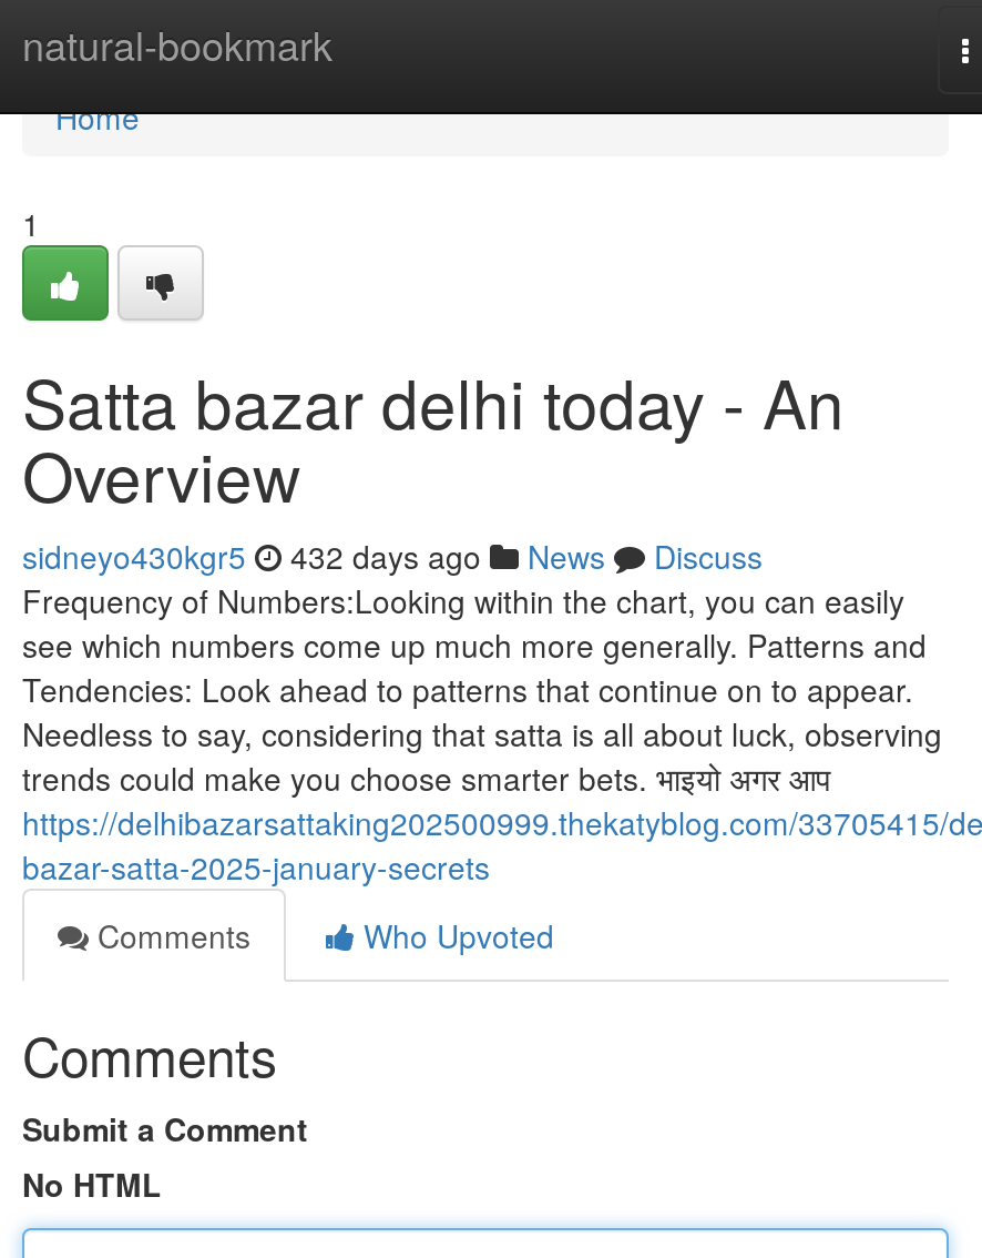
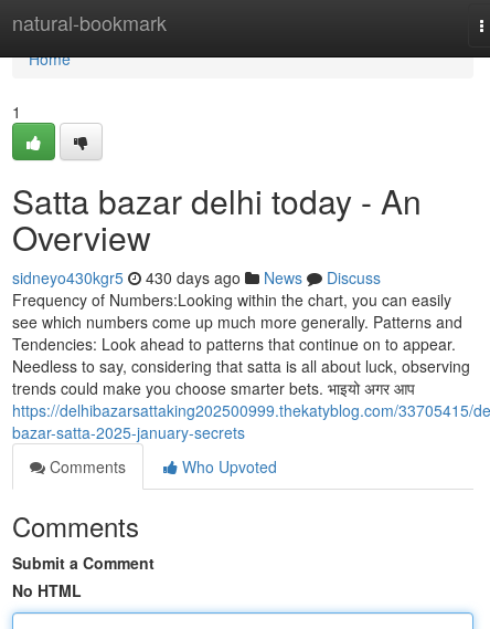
[22,534,763,578] sidneyo430kgr5 432 days ago News Discuss -> [12,266,381,289] sidneyo430kgr5 430 days ago News Discuss

